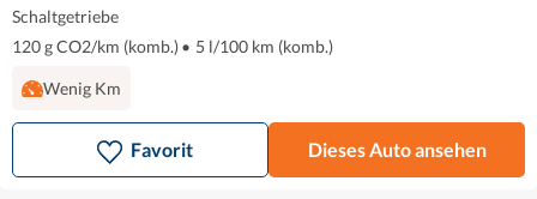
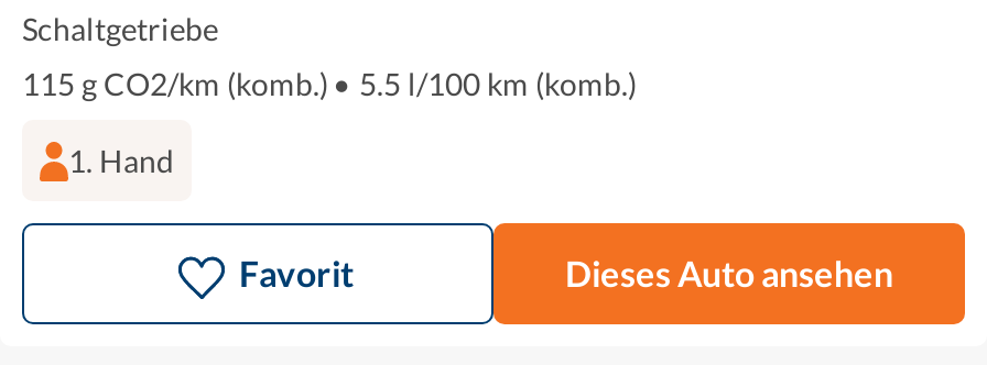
[12,36,333,56] 120 g CO2/km (komb.) • 5 l/100 km (komb.) -> [22,65,637,102] 115 g CO2/km (komb.) • 5.5 l/100 km (komb.)
[43,78,121,98] Wenig Km -> [68,142,174,179] 1. Hand

